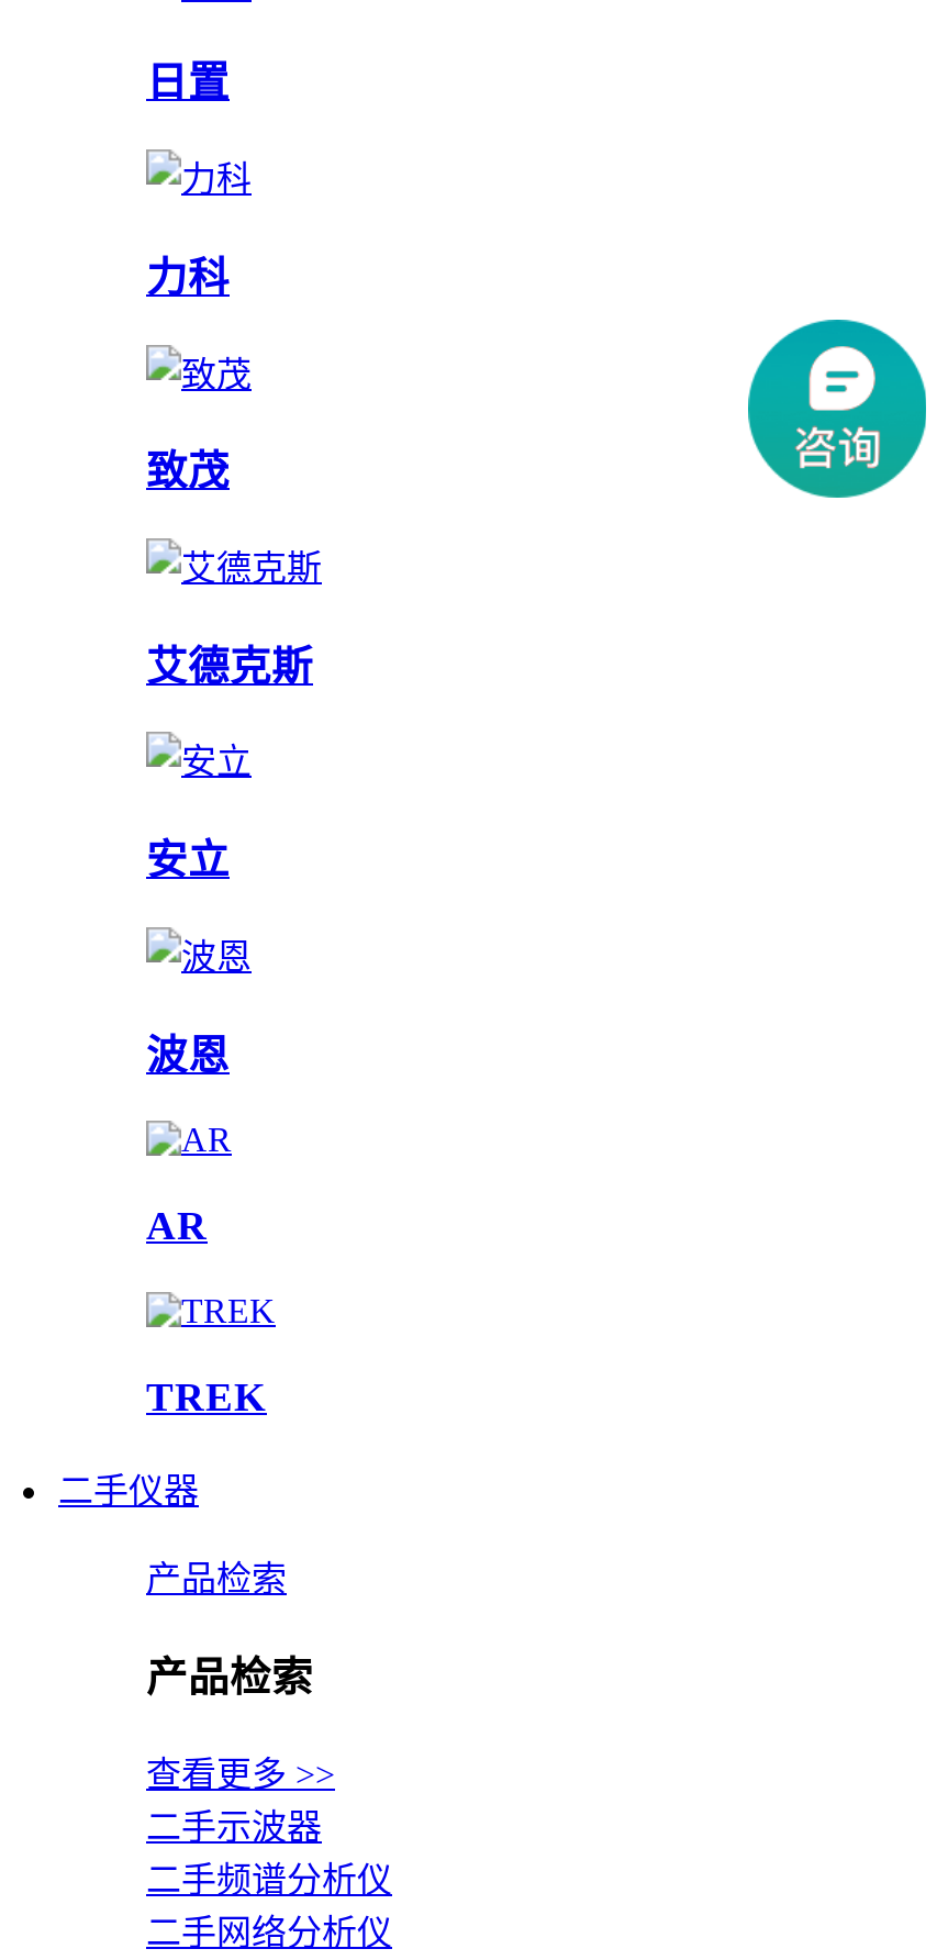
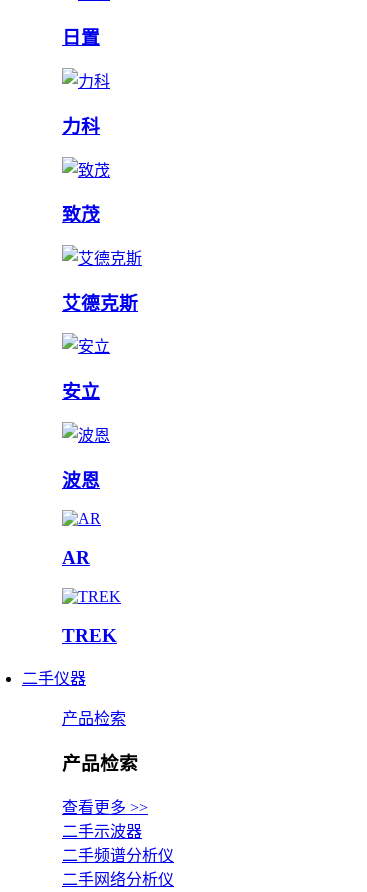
[746,316,928,501] [image] -> none

